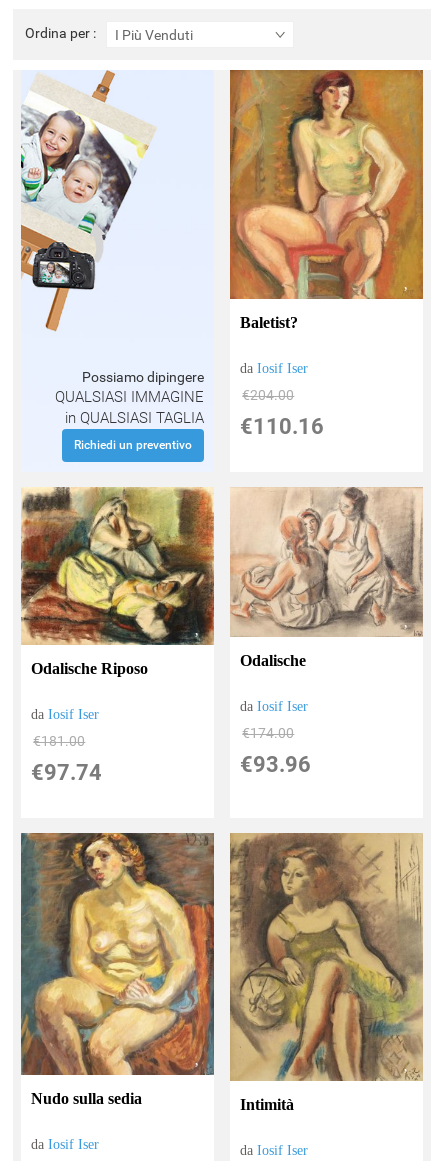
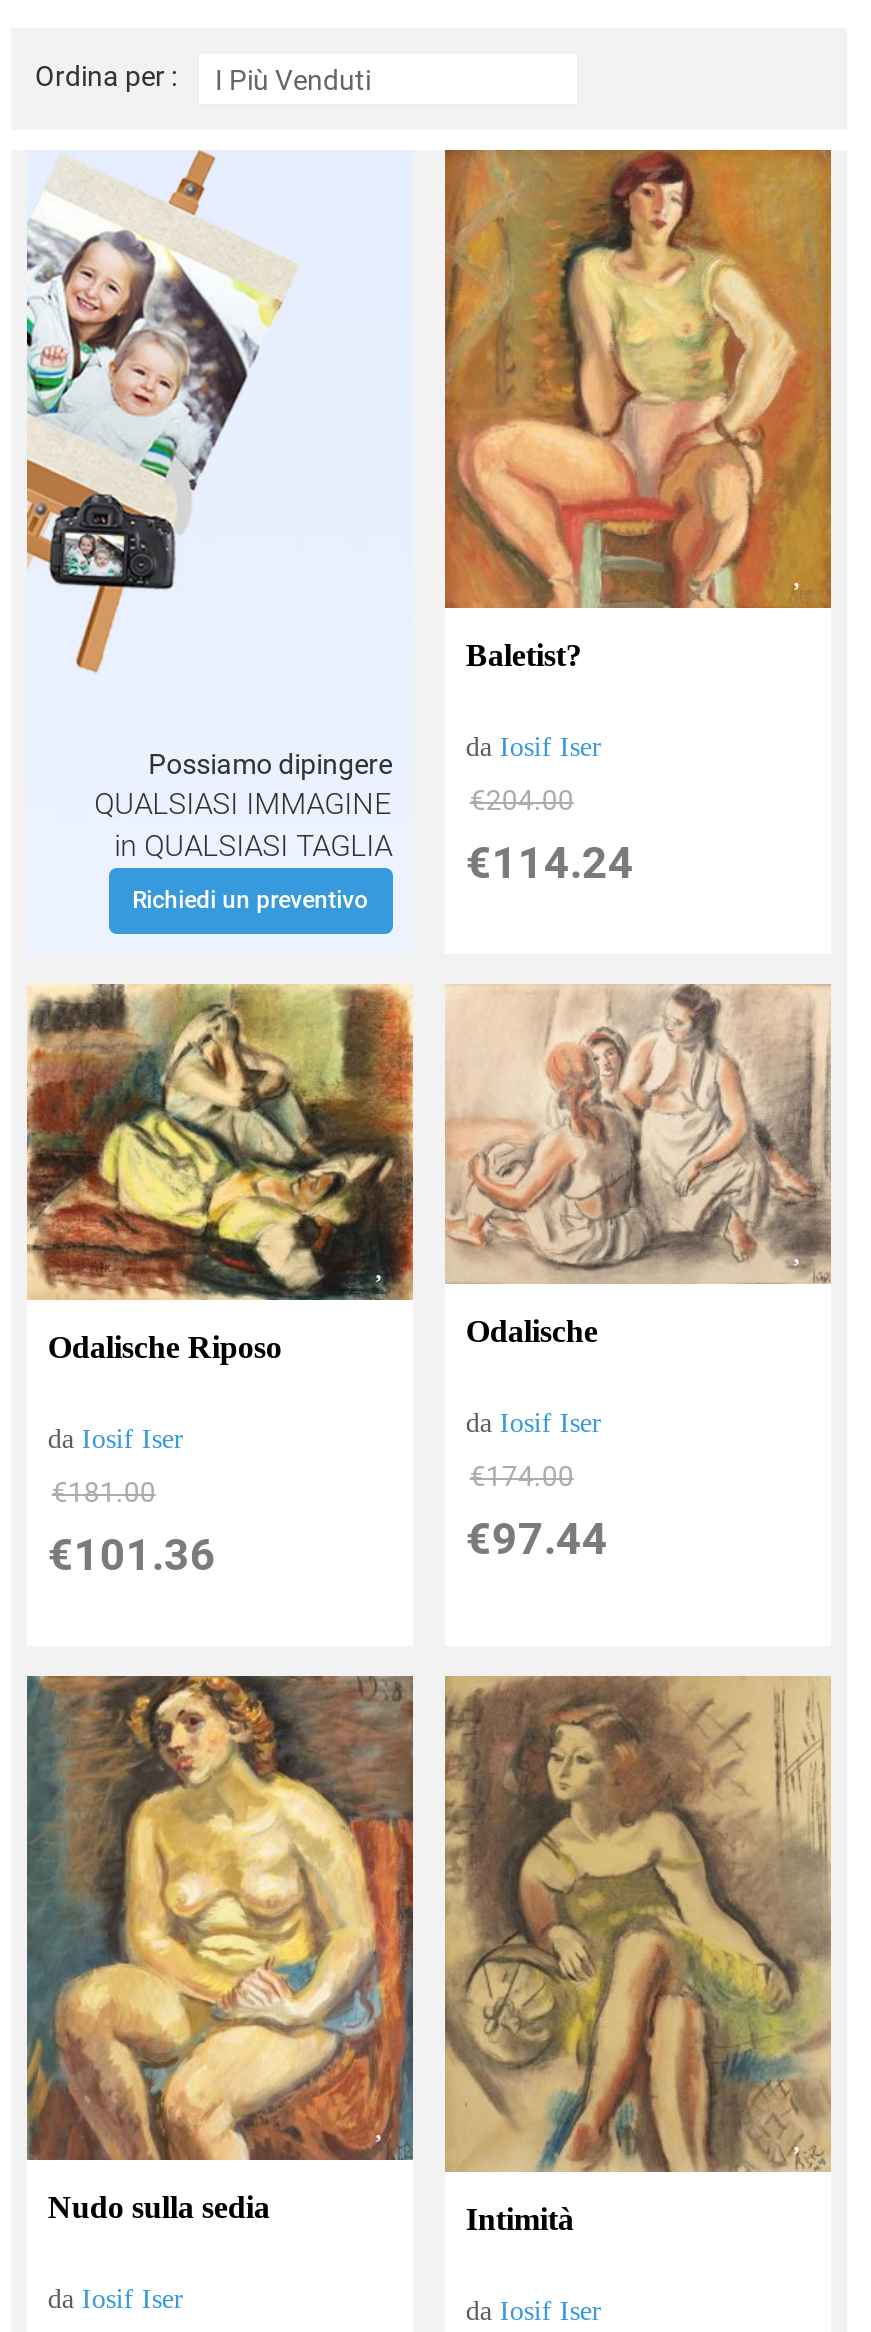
[240,414,324,439] €110.16 -> [466,838,634,888] €114.24
[240,752,311,777] €93.96 -> [466,1515,608,1565] €97.44
[31,760,102,785] €97.74 -> [48,1529,216,1579] €101.36

